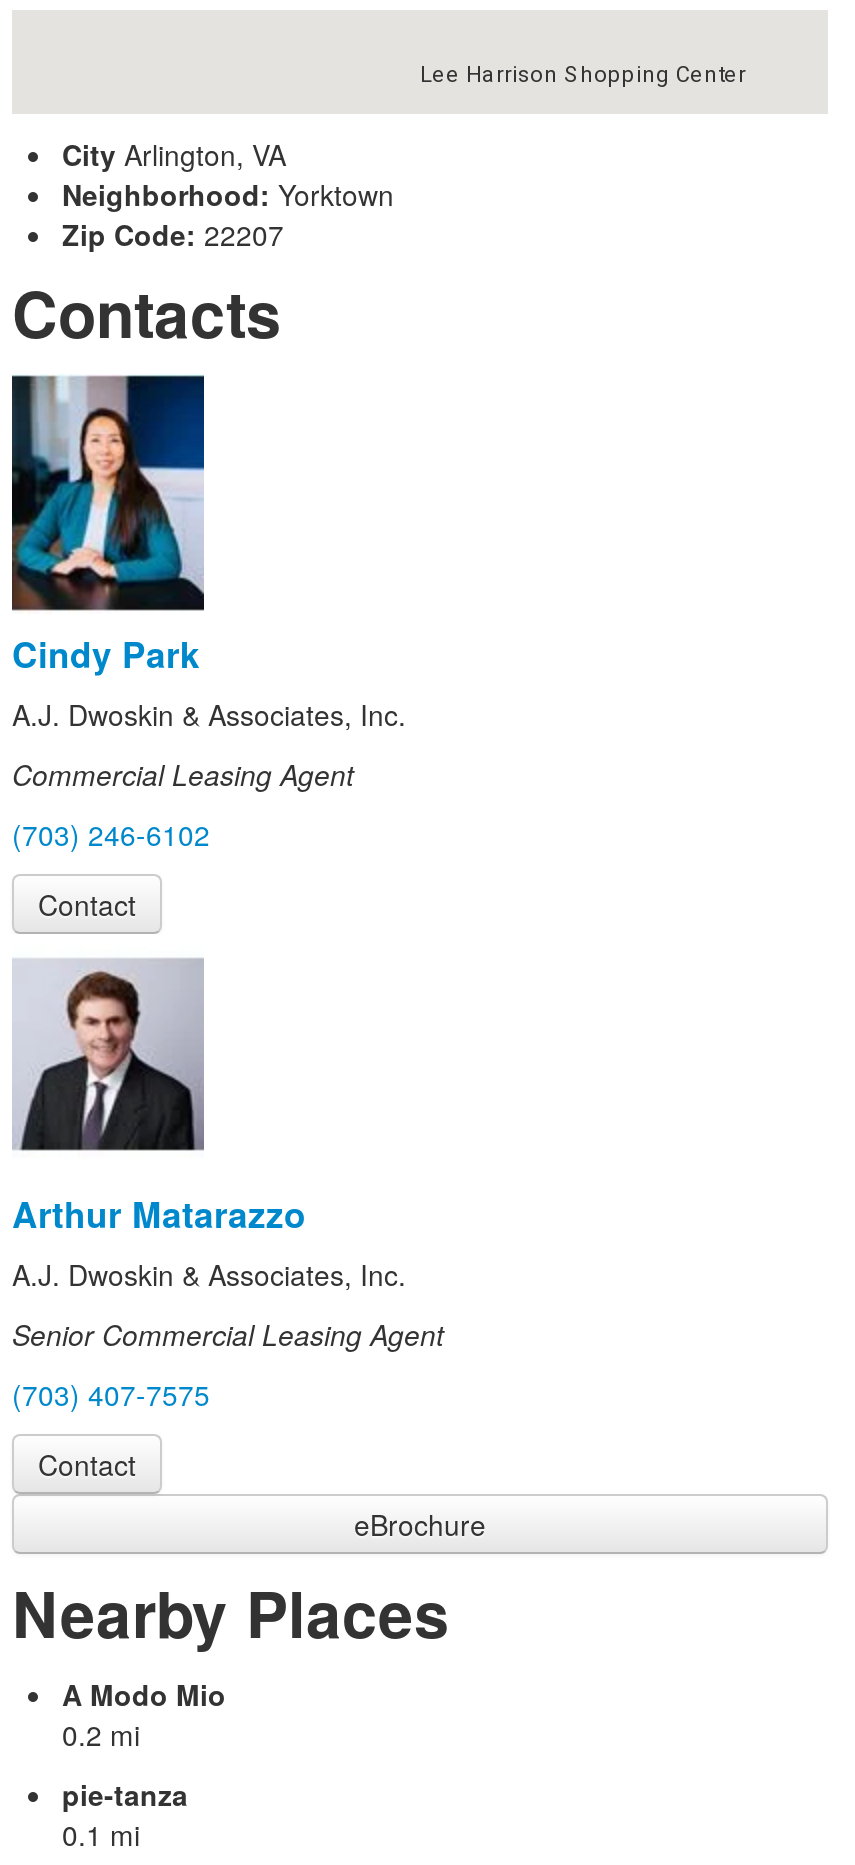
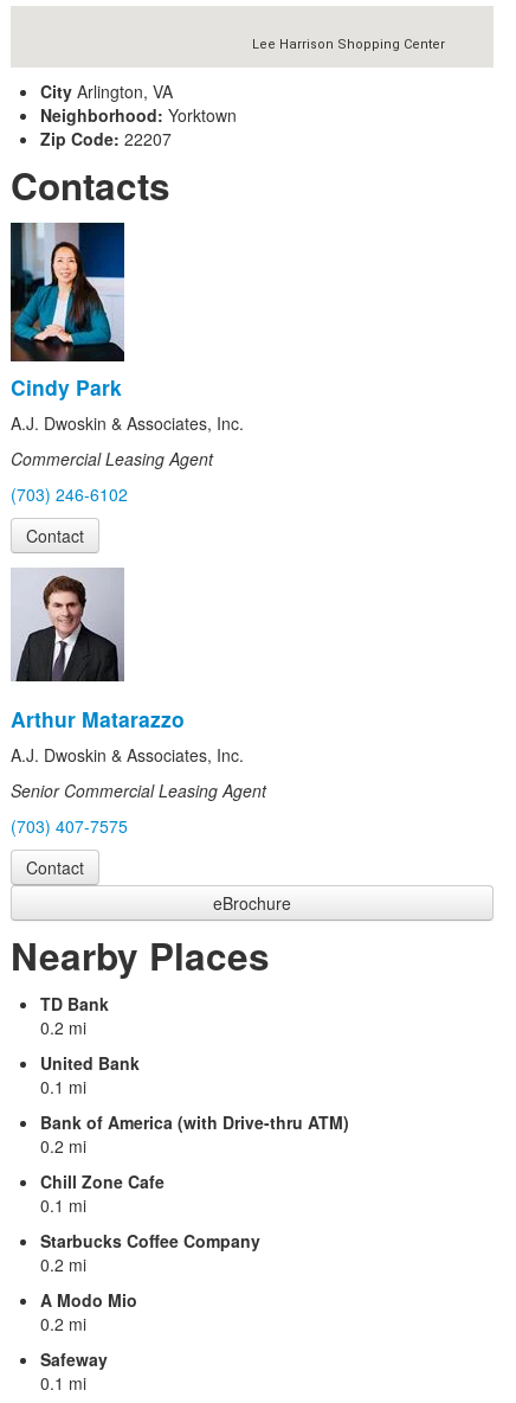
none -> [40,992,349,1276] TD Bank | 0.2 mi | United Bank | 0.1 mi | Bank of America (with Drive-thru ATM) | 0.2 mi | Chill Zone Cafe | 0.1 mi | Starbucks Coffee Company | 0.2 mi
[62,1774,188,1814] pie-tanza -> [40,1347,108,1371] Safeway

